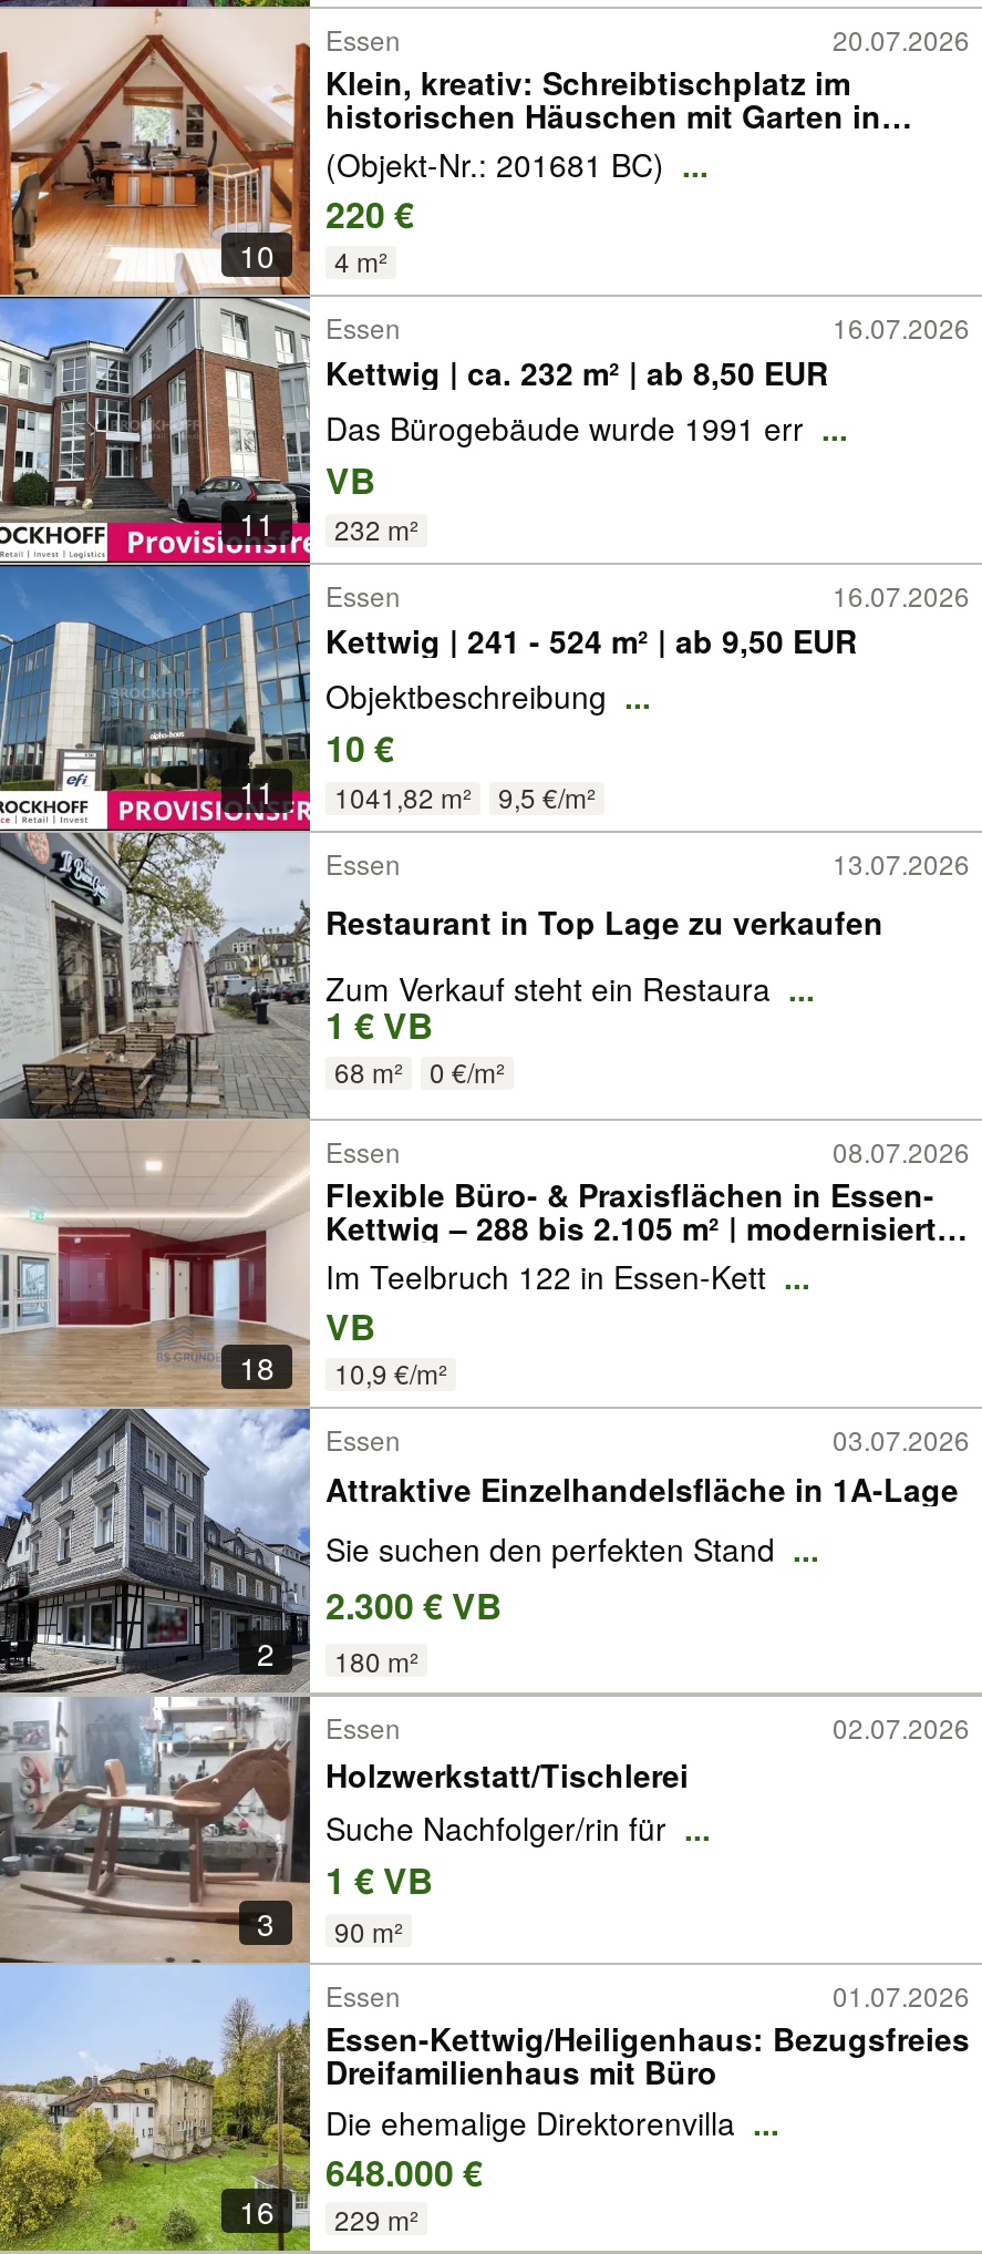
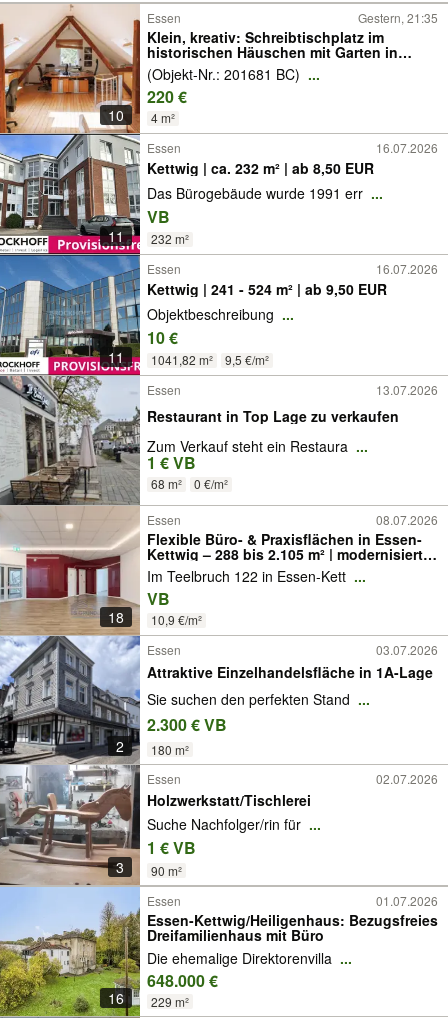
[833,20,970,58] 20.07.2026 -> [358,9,438,26] Gestern, 21:35

